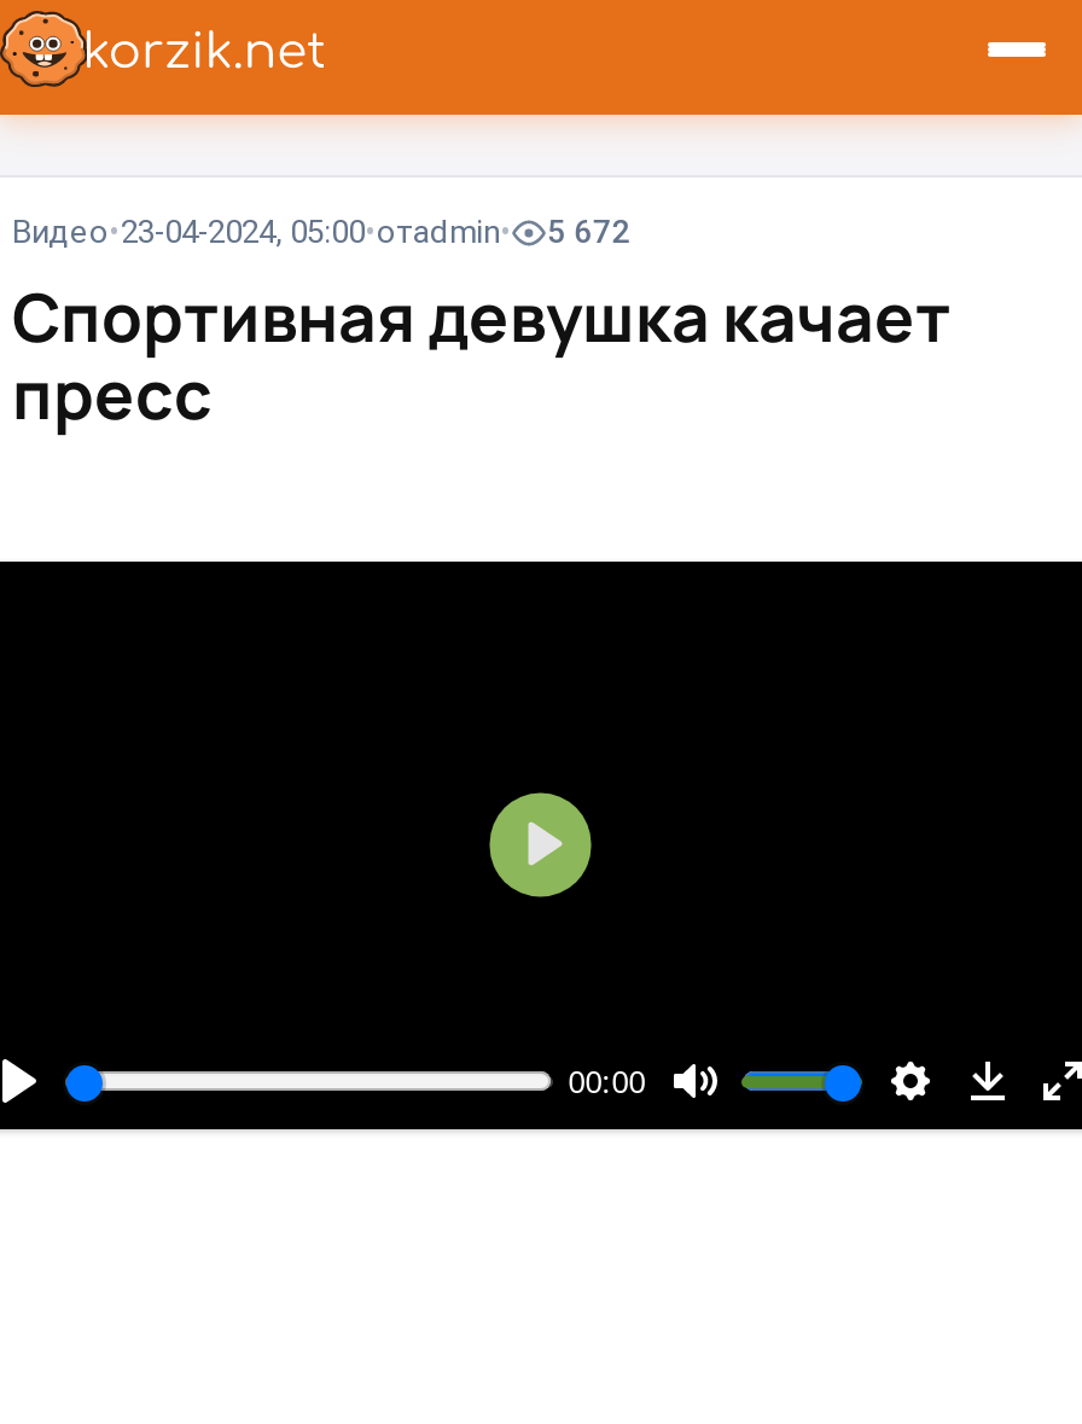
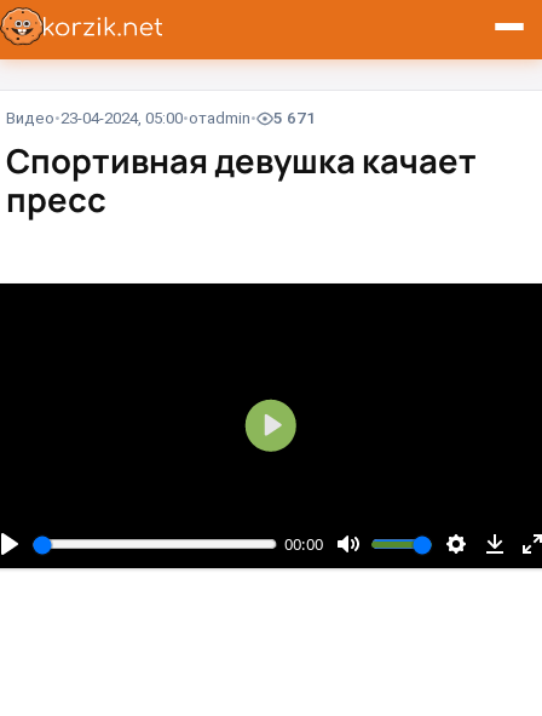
[547,215,631,251] 5 672 -> [274,110,316,128] 5 671

